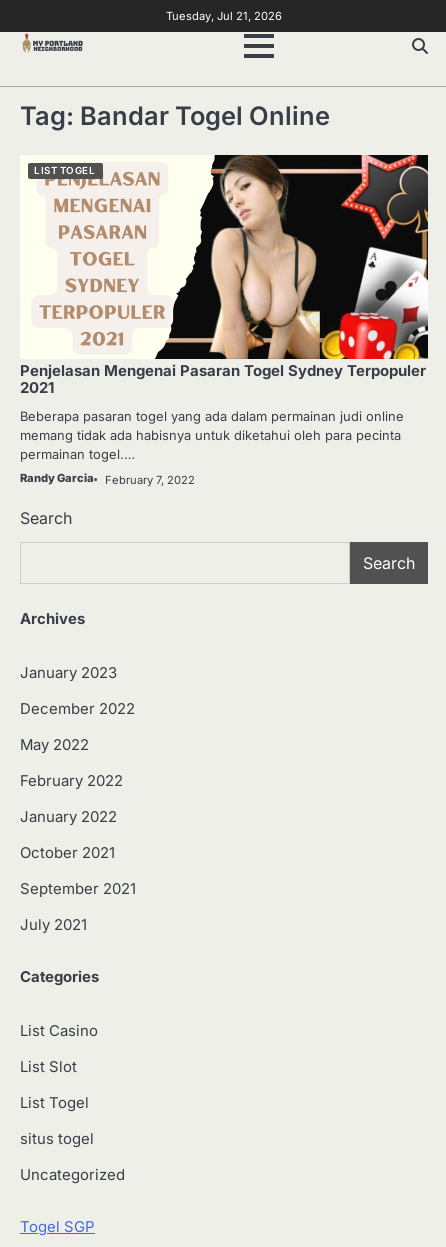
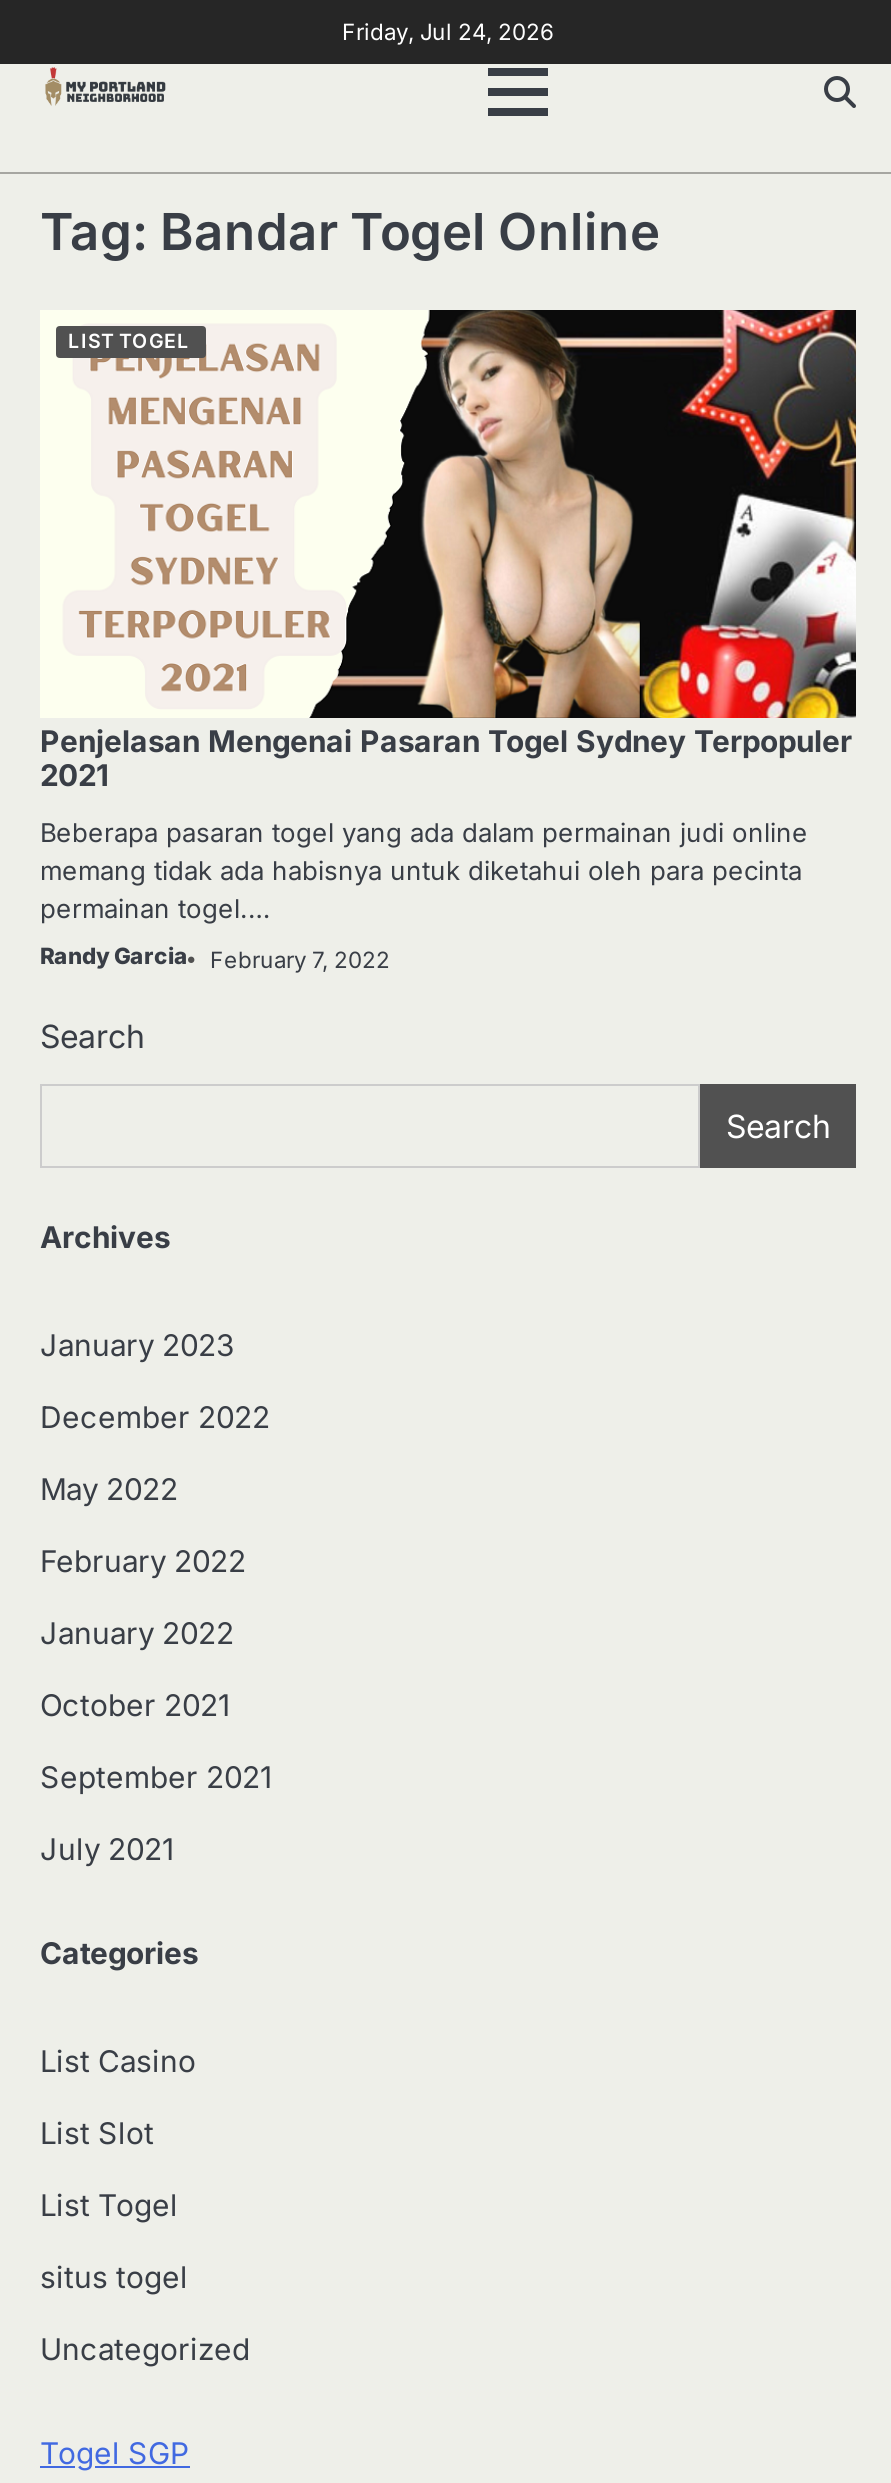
[166,8,282,22] Tuesday, Jul 21, 2026 -> [342,17,554,45] Friday, Jul 24, 2026

